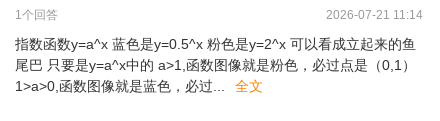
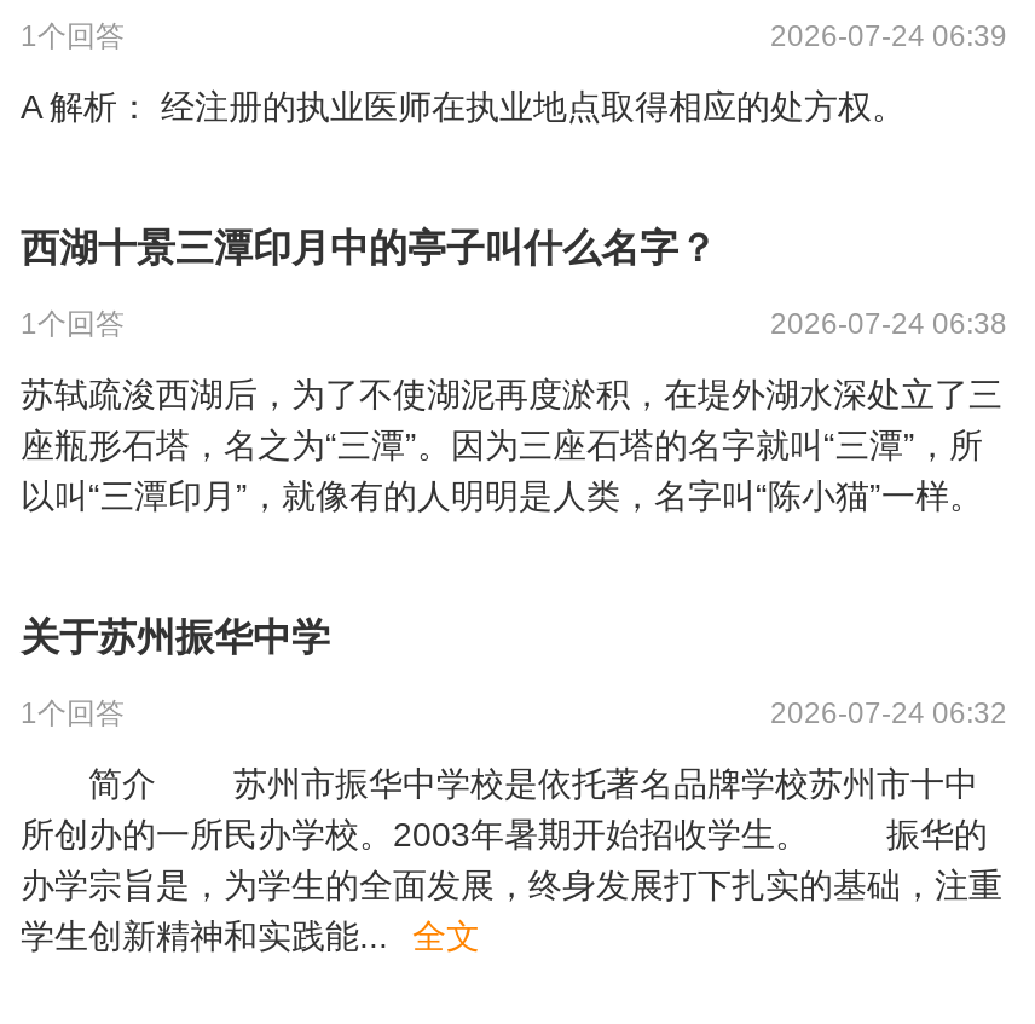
[15,8,423,94] 2026-07-21 11:14 | 指数函数y=a^x 蓝色是y=0.5^x 粉色是y=2^x 可以看成立起来的鱼 | 尾巴 只要是y=a^x中的 a>1,函数图像就是粉色，必过点是（0,1） | 1>a>0,函数图像就是蓝色，必过... -> [21,19,1007,955] 2026-07-24 06:39 | A 解析： 经注册的执业医师在执业地点取得相应的处方权。 | 西湖十景三潭印月中的亭子叫什么名字？ | 1个回答 | 2026-07-24 06:38 | 苏轼疏浚西湖后，为了不使湖泥再度淤积，在堤外湖水深处立了三 | 座瓶形石塔，名之为“三潭”。因为三座石塔的名字就叫“三潭”，所 | 以叫“三潭印月”，就像有的人明明是人类，名字叫“陈小猫”一样。 | 关于苏州振华中学 | 1个回答 | 2026-07-24 06:32 | 简介 苏州市振华中学校是依托著名品牌学校苏州市十中 | 所创办的一所民办学校。2003年暑期开始招收学生。 振华的 | 办学宗旨是，为学生的全面发展，终身发展打下扎实的基础，注重 | 学生创新精神和实践能...

